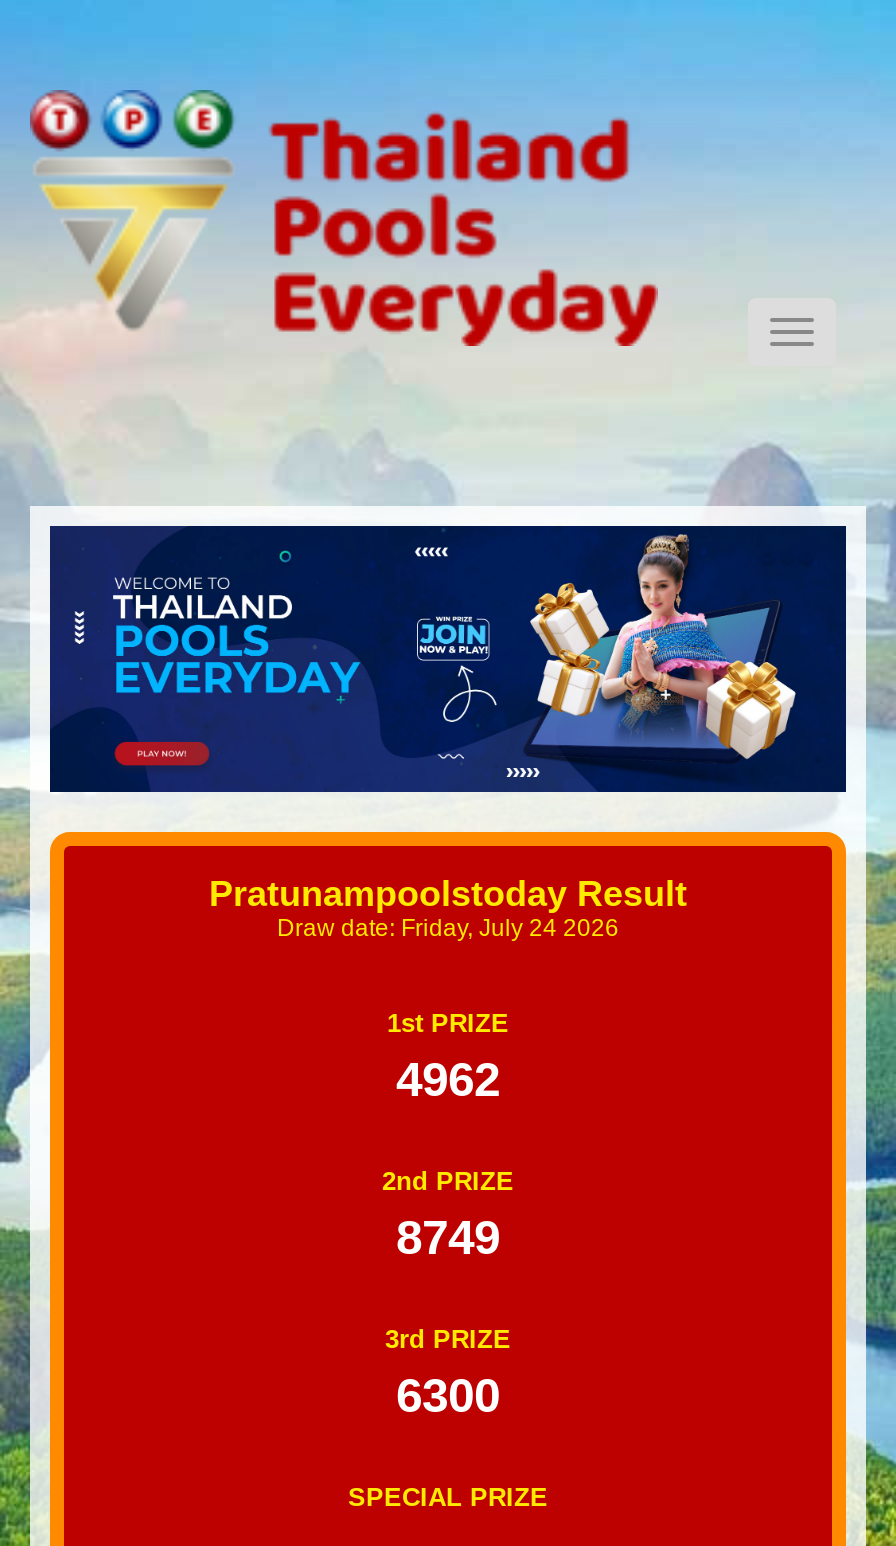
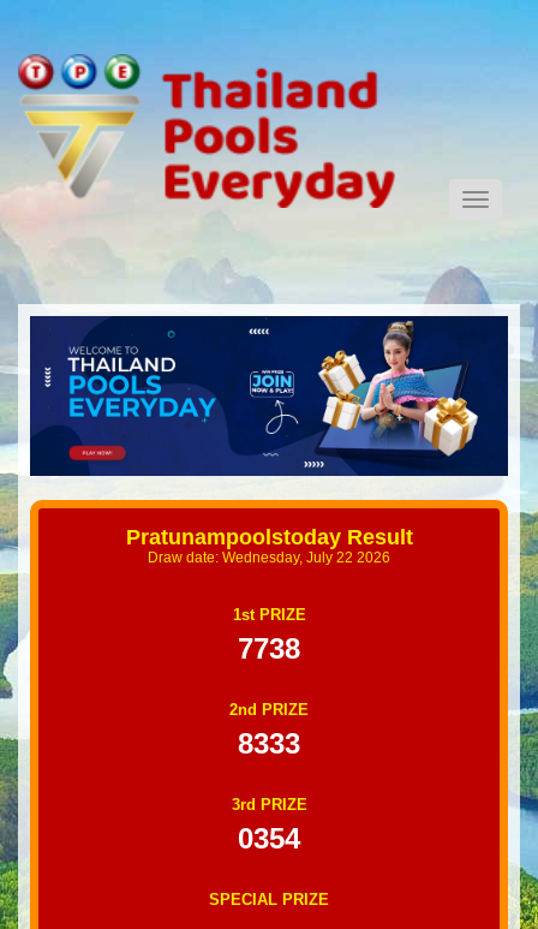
[277,914,619,942] Draw date: Friday, July 24 2026 -> [148,549,390,566] Draw date: Wednesday, July 22 2026
[396,1052,500,1106] 4962 -> [238,632,300,665] 7738
[396,1210,500,1264] 8749 -> [238,727,300,760] 8333
[396,1368,500,1422] 6300 -> [238,822,300,855] 0354

